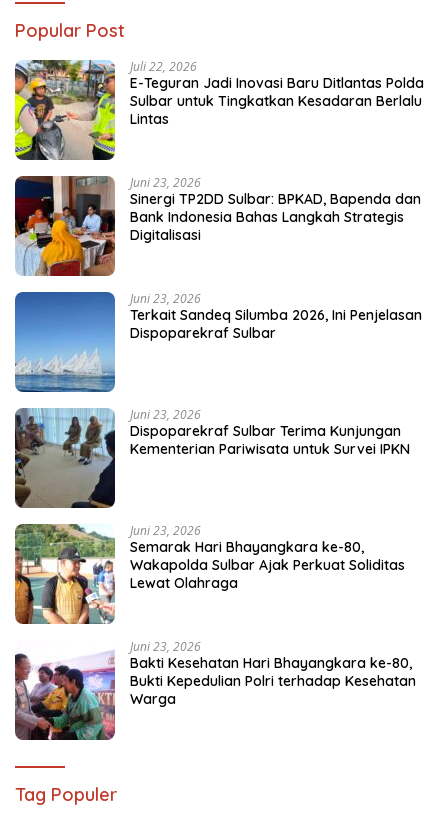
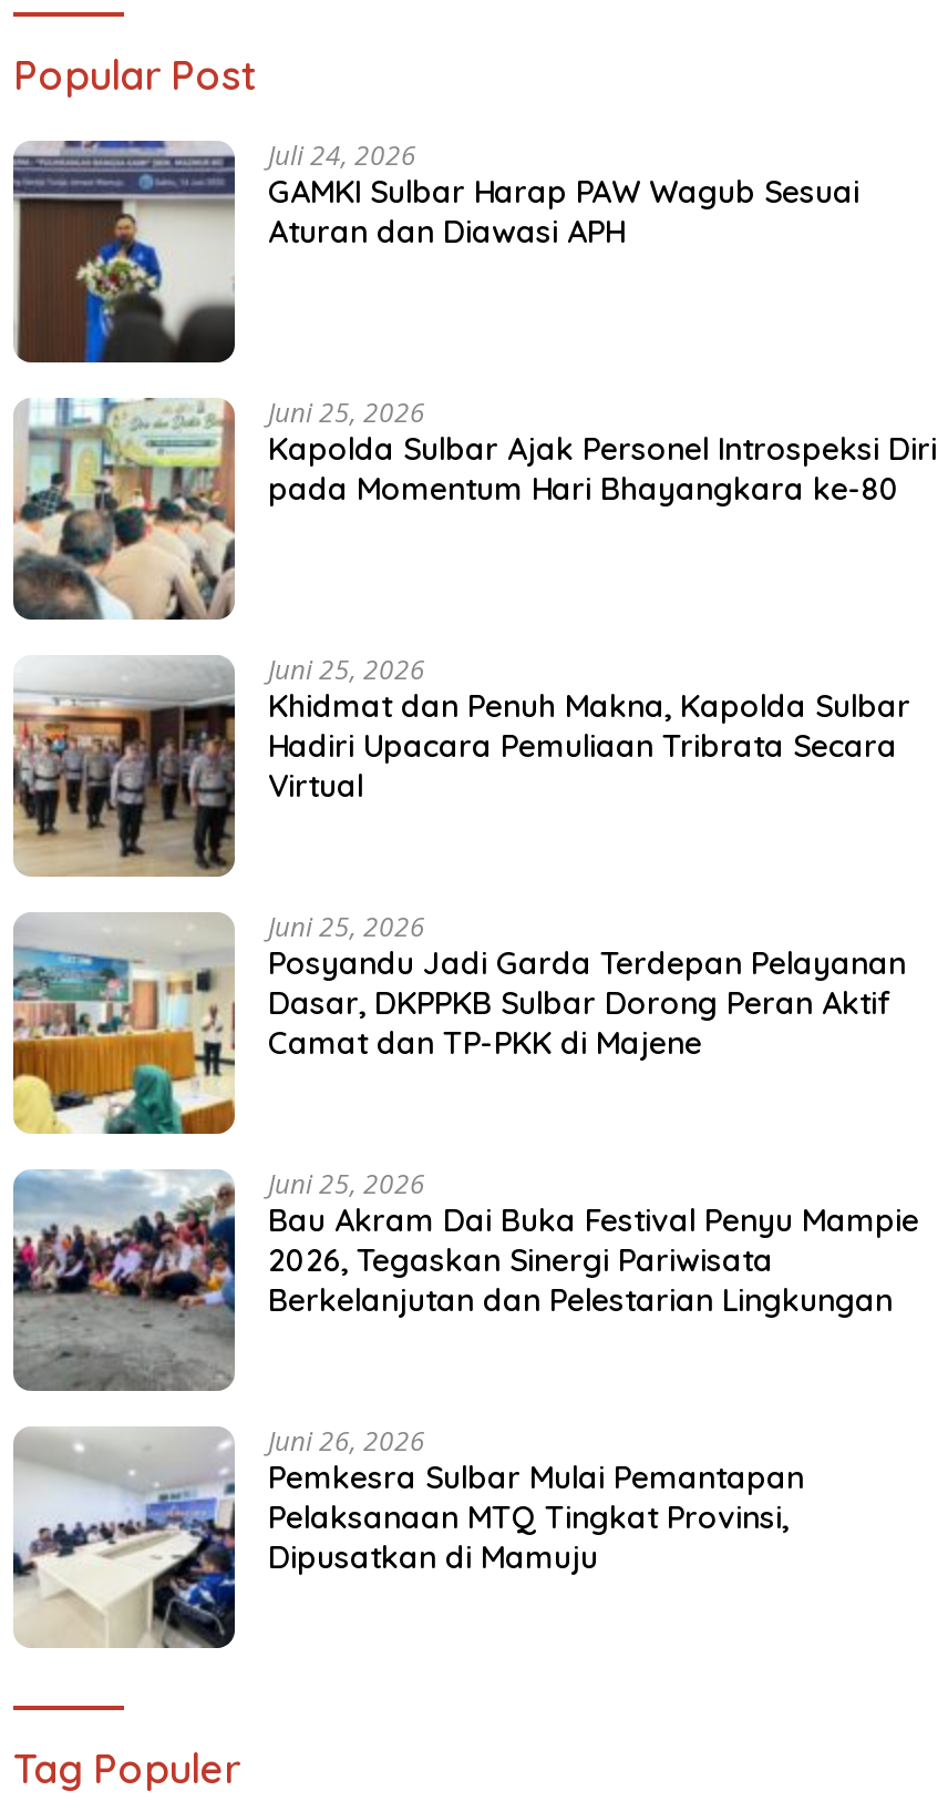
[14,58,424,161] [image] | Juli 22, 2026 | E-Teguran Jadi Inovasi Baru Ditlantas Polda | Sulbar untuk Tingkatkan Kesadaran Berlalu | Lintas -> [11,137,859,366] [image] | Juli 24, 2026 | GAMKI Sulbar Harap PAW Wagub Sesuai | Aturan dan Diawasi APH
[14,174,421,277] [image] | Juni 23, 2026 | Sinergi TP2DD Sulbar: BPKAD, Bapenda dan | Bank Indonesia Bahas Langkah Strategis | Digitalisasi -> [11,394,937,621] [image] | Juni 25, 2026 | Kapolda Sulbar Ajak Personel Introspeksi Diri | pada Momentum Hari Bhayangkara ke-80
[14,290,422,393] [image] | Juni 23, 2026 | Terkait Sandeq Silumba 2026, Ini Penjelasan | Dispoparekraf Sulbar -> [11,651,910,878] [image] | Juni 25, 2026 | Khidmat dan Penuh Makna, Kapolda Sulbar | Hadiri Upacara Pemuliaan Tribrata Secara | Virtual
[14,406,410,509] [image] | Juni 23, 2026 | Dispoparekraf Sulbar Terima Kunjungan | Kementerian Pariwisata untuk Survei IPKN -> [11,909,906,1137] [image] | Juni 25, 2026 | Posyandu Jadi Garda Terdepan Pelayanan | Dasar, DKPPKB Sulbar Dorong Peran Aktif | Camat dan TP-PKK di Majene
[14,522,405,625] [image] | Juni 23, 2026 | Semarak Hari Bhayangkara ke-80, | Wakapolda Sulbar Ajak Perkuat Soliditas | Lewat Olahraga -> [11,1166,919,1394] [image] | Juni 25, 2026 | Bau Akram Dai Buka Festival Penyu Mampie | 2026, Tegaskan Sinergi Pariwisata | Berkelanjutan dan Pelestarian Lingkungan
[14,638,416,741] [image] | Juni 23, 2026 | Bakti Kesehatan Hari Bhayangkara ke-80, | Bukti Kepedulian Polri terhadap Kesehatan | Warga -> [11,1423,804,1649] [image] | Juni 26, 2026 | Pemkesra Sulbar Mulai Pemantapan | Pelaksanaan MTQ Tingkat Provinsi, | Dipusatkan di Mamuju

